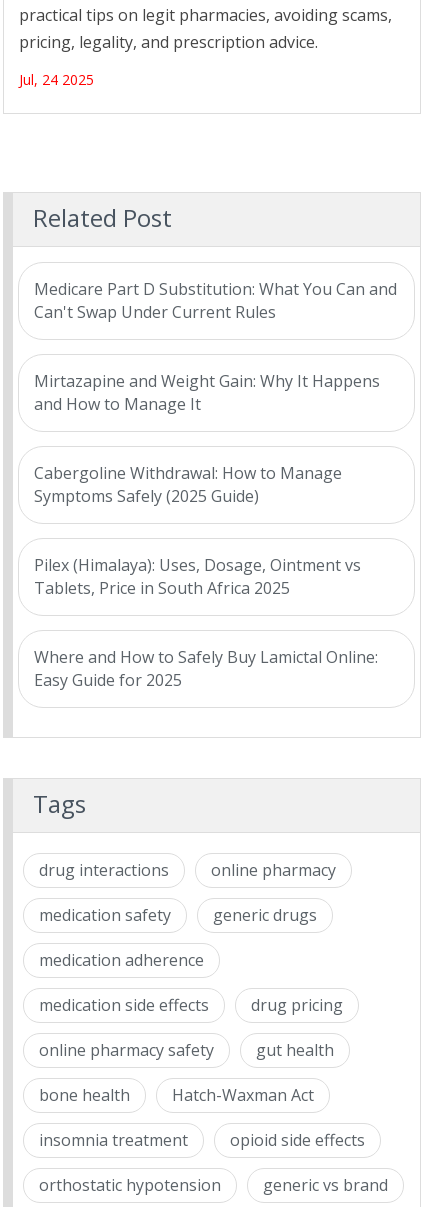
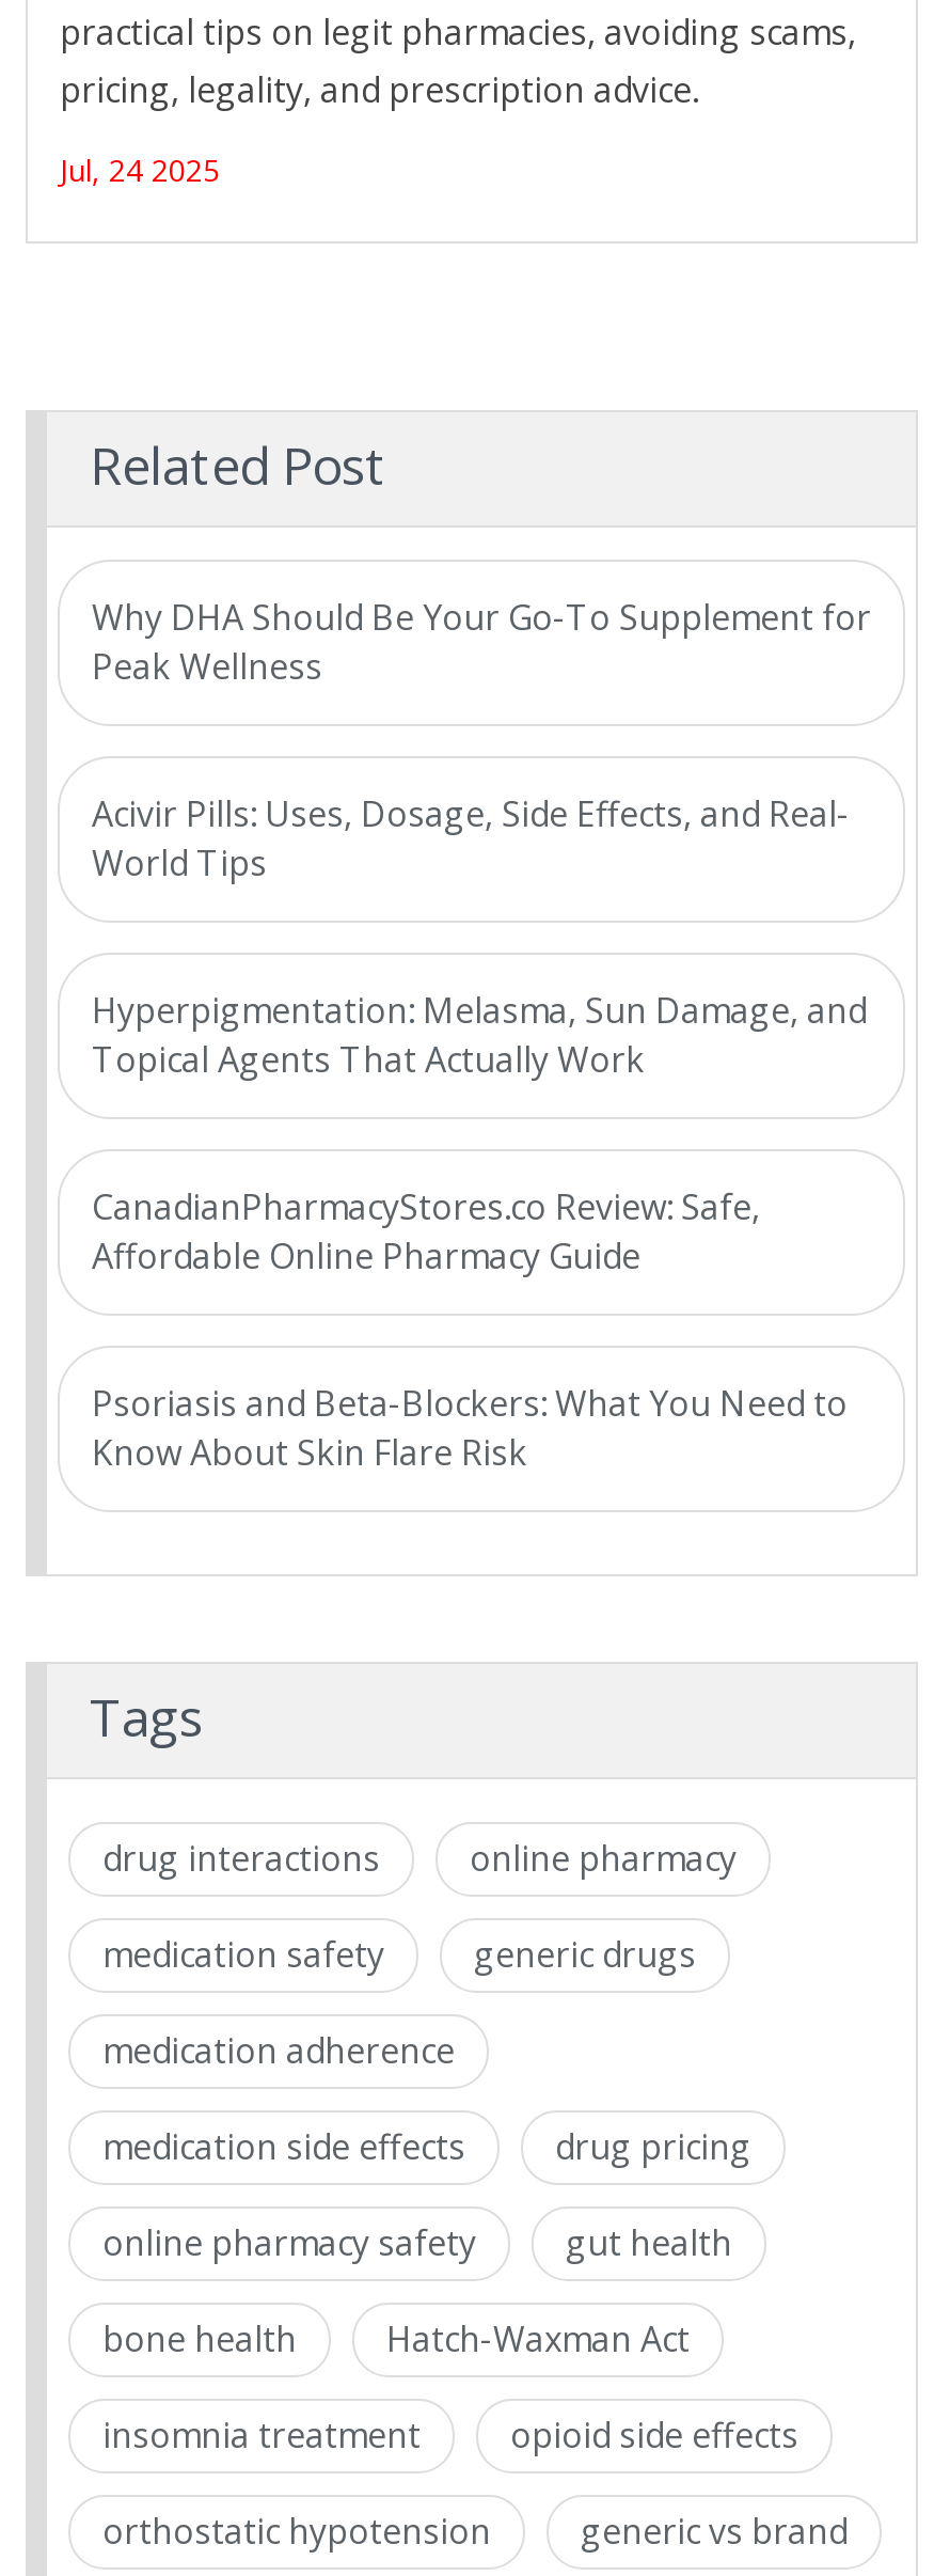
[34,278,397,323] Medicare Part D Substitution: What You Can and | Can't Swap Under Current Rules -> [92,594,871,690] Why DHA Should Be Your Go-To Supplement for | Peak Wellness
[34,370,380,415] Mirtazapine and Weight Gain: Why It Happens | and How to Manage It -> [92,790,850,886] Acivir Pills: Uses, Dosage, Side Effects, and Real- | World Tips
[34,462,342,507] Cabergoline Withdrawal: How to Manage | Symptoms Safely (2025 Guide) -> [92,987,867,1083] Hyperpigmentation: Melasma, Sun Damage, and | Topical Agents That Actually Work
[34,554,361,599] Pilex (Himalaya): Uses, Dosage, Ointment vs | Tablets, Price in South Africa 2025 -> [92,1183,760,1279] CanadianPharmacyStores.co Review: Safe, | Affordable Online Pharmacy Guide
[34,646,378,691] Where and How to Safely Buy Lamictal Online: | Easy Guide for 2025 -> [92,1380,848,1476] Psoriasis and Beta-Blockers: What You Need to | Know About Skin Flare Risk

